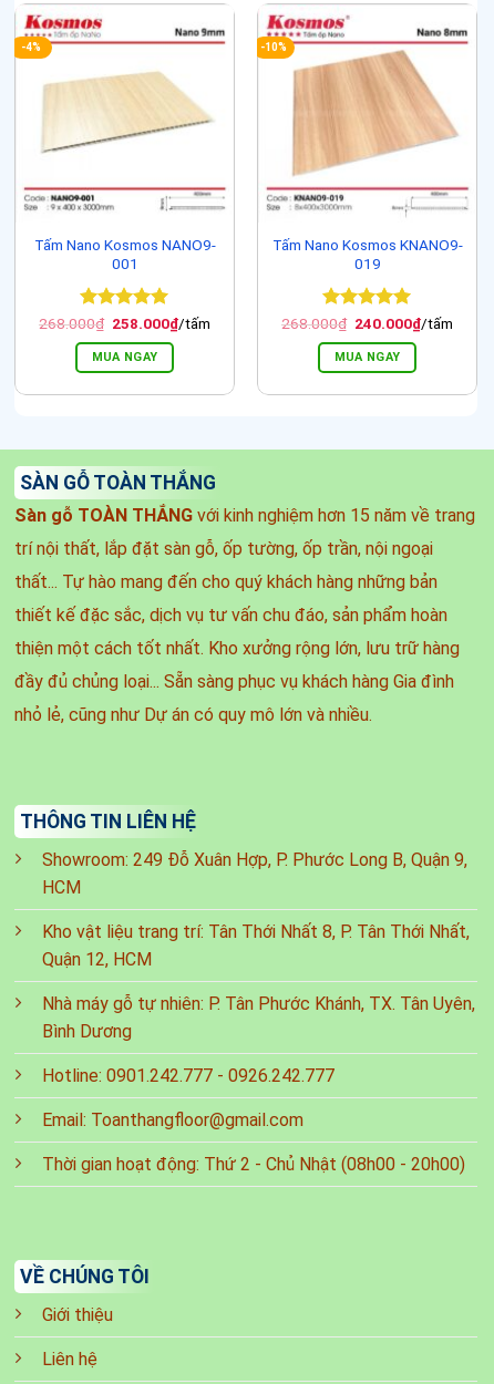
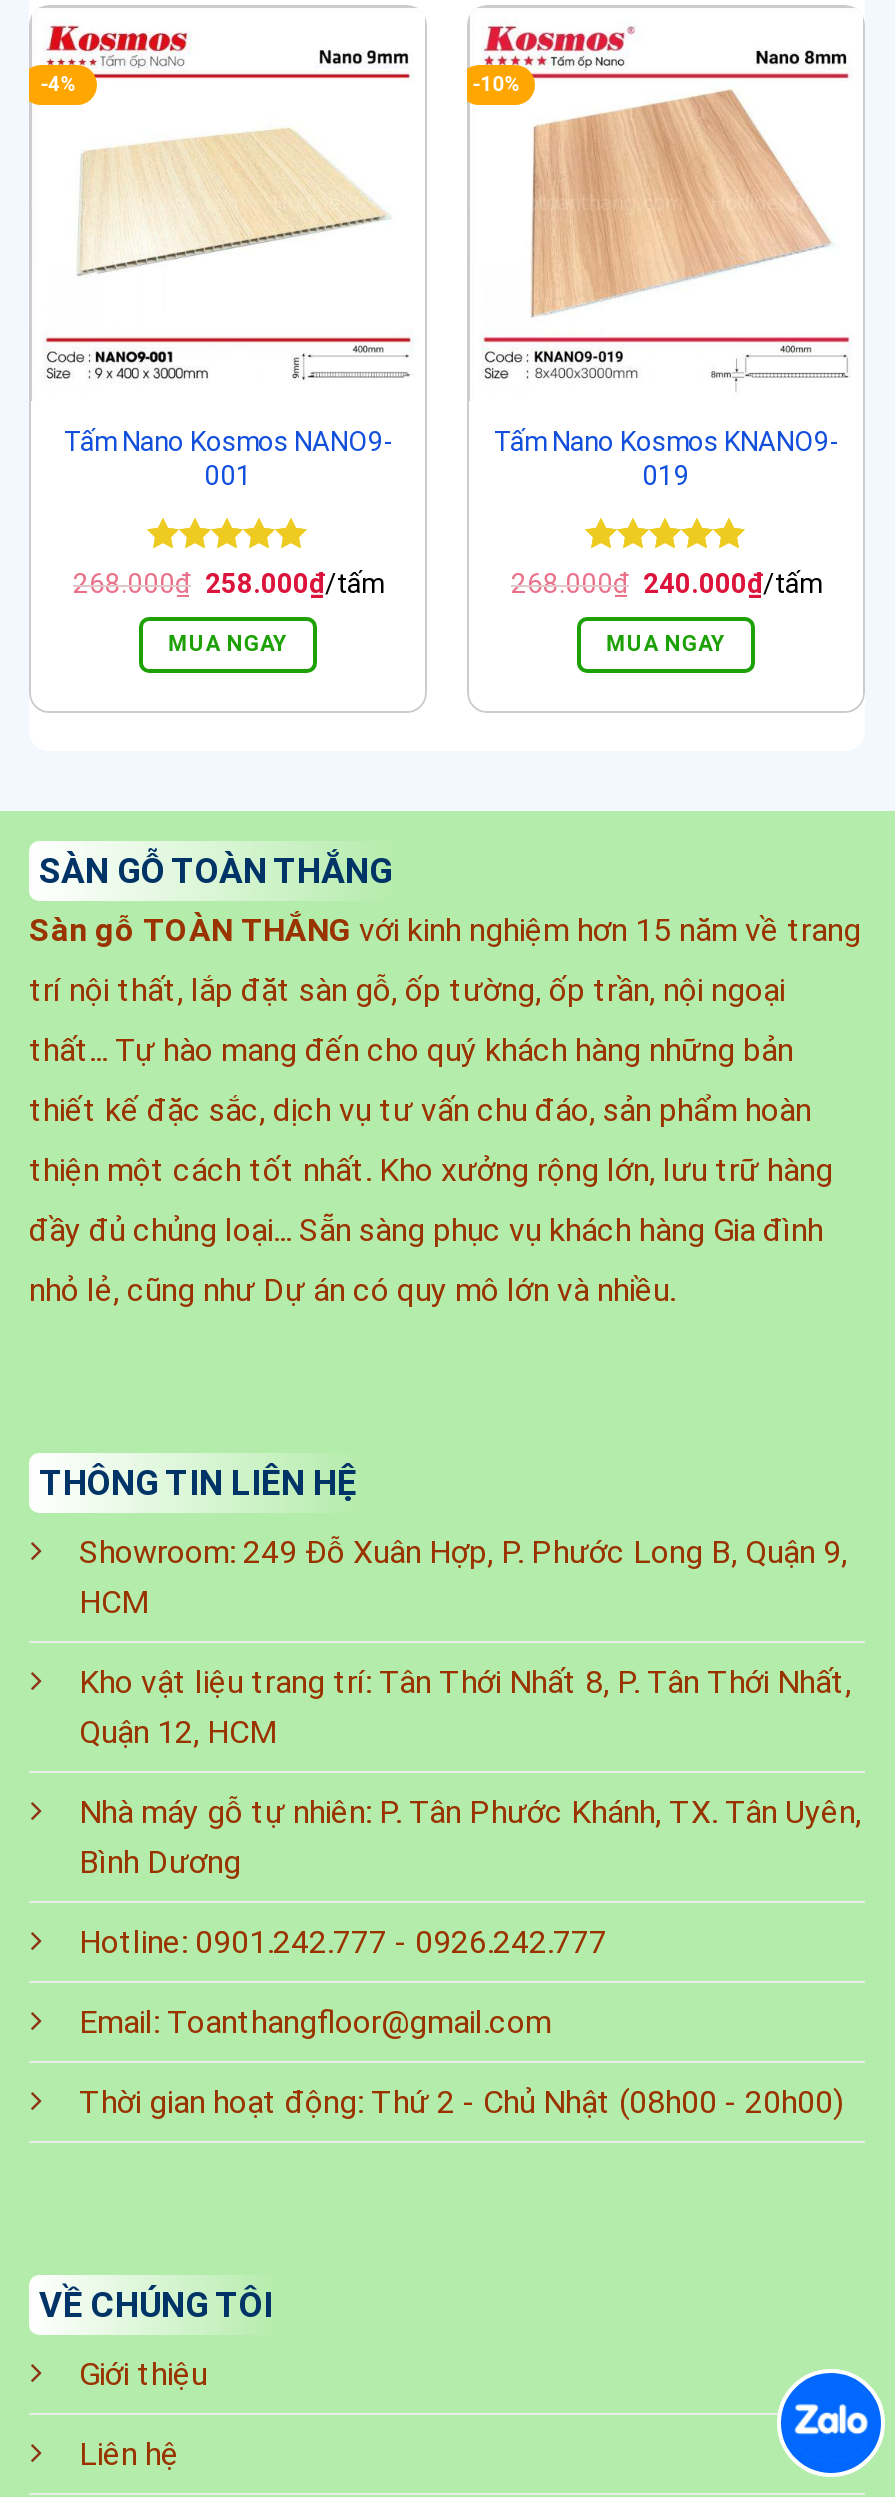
none -> [775,2367,887,2479] [image]

